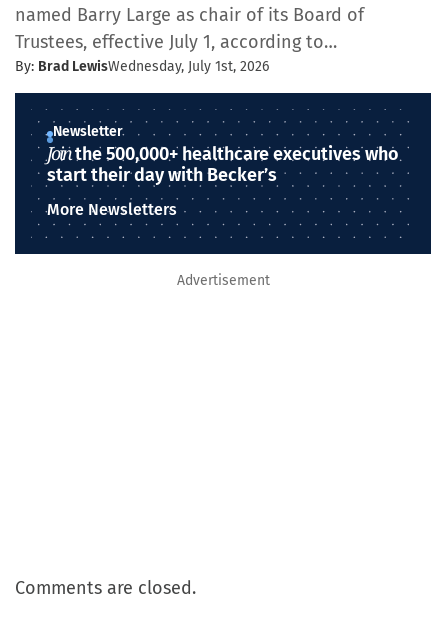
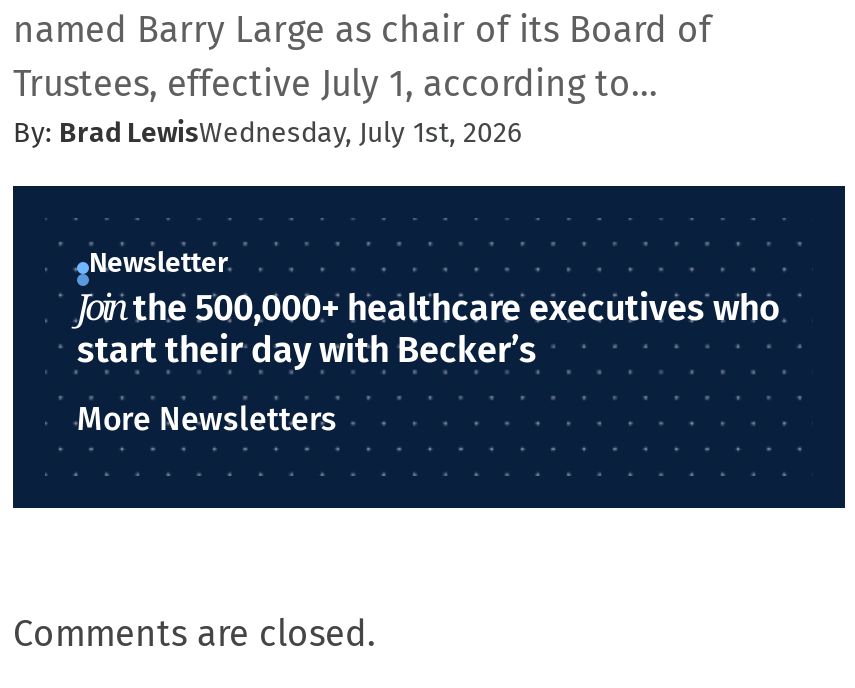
[176,272,269,289] Advertisement -> none

